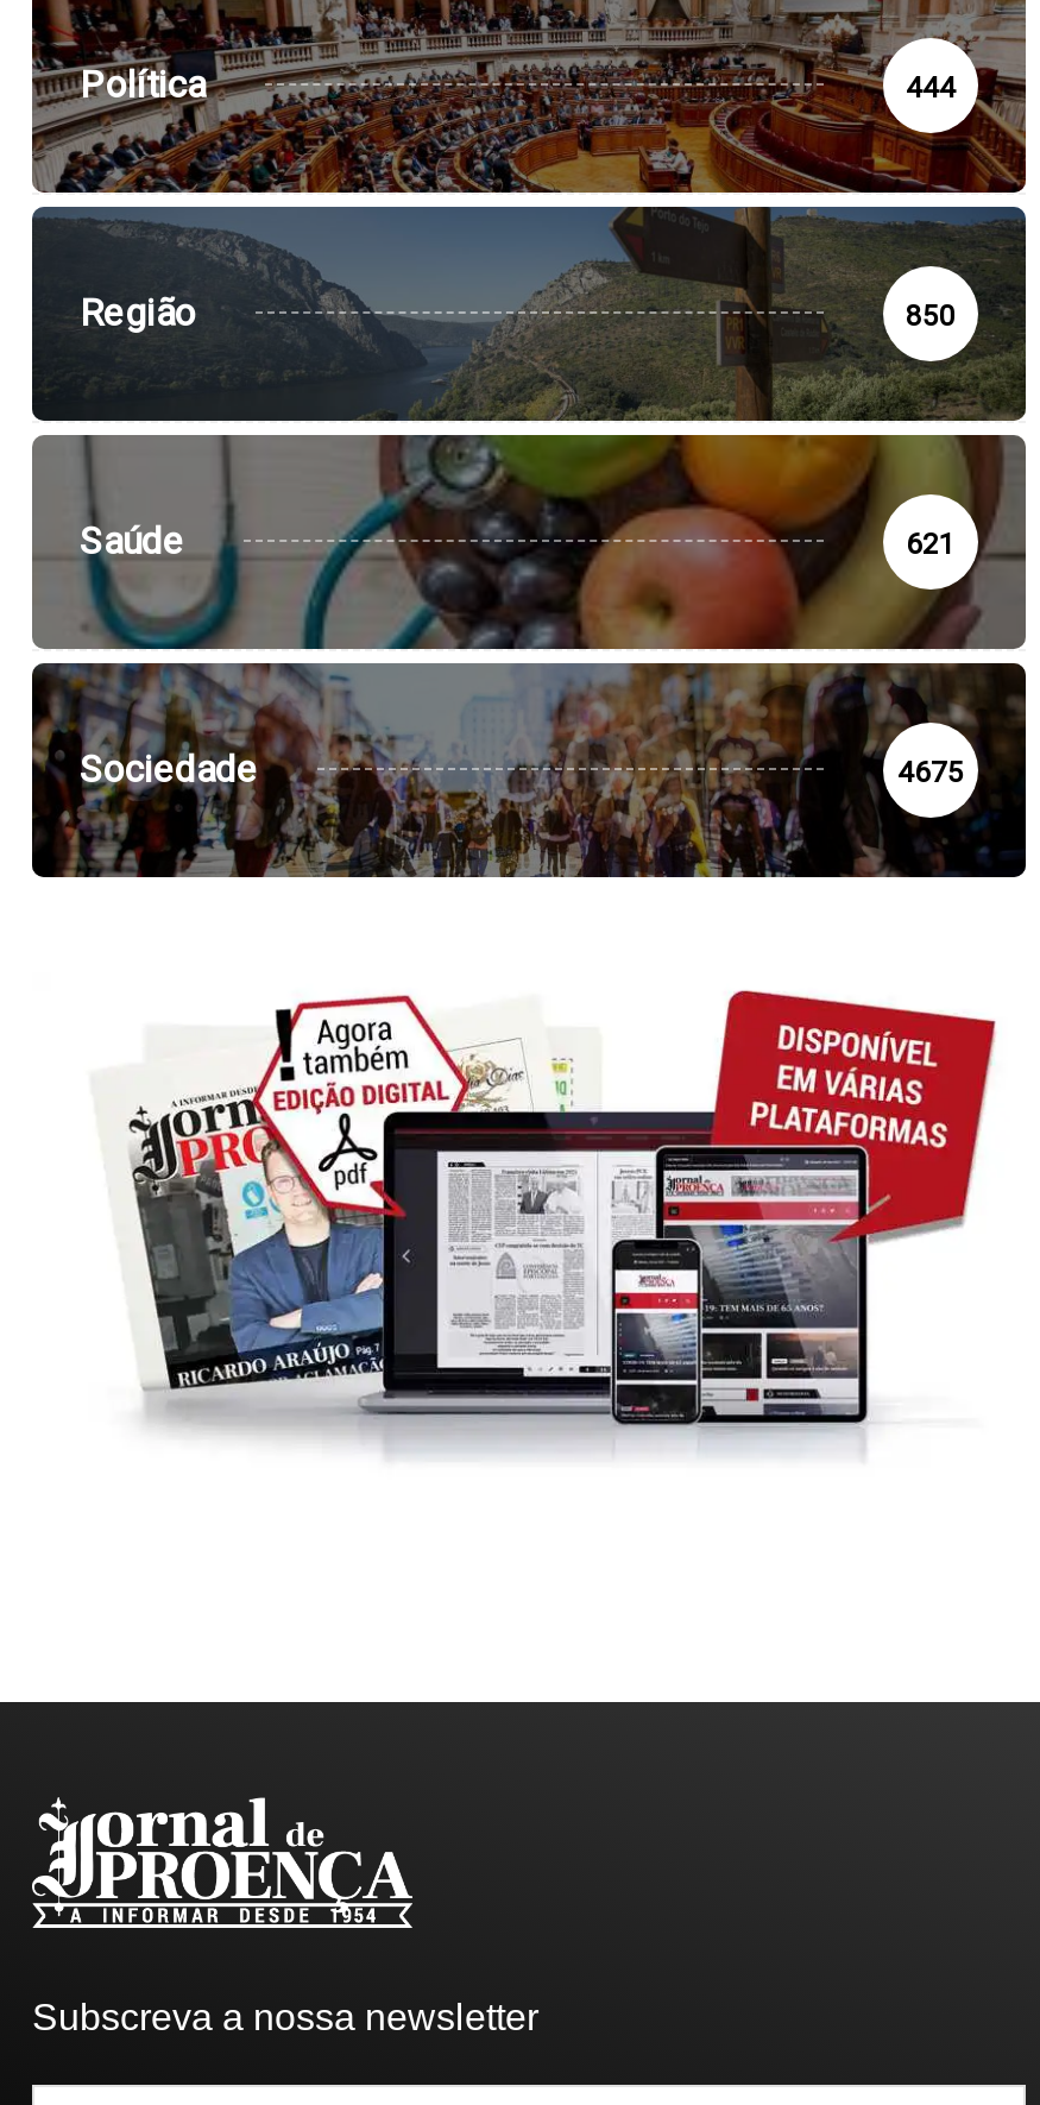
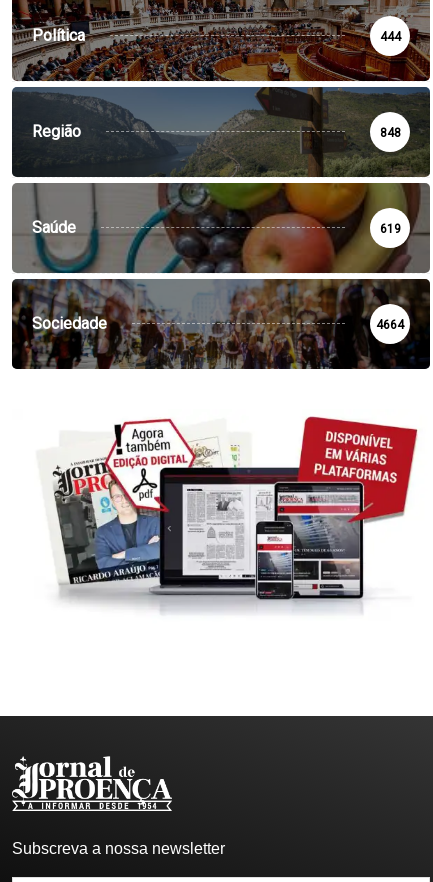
[906,299,956,332] 850 -> [379,126,400,140] 848
[906,527,956,560] 621 -> [379,222,400,236] 619
[897,755,964,788] 4675 -> [376,318,404,332] 4664

